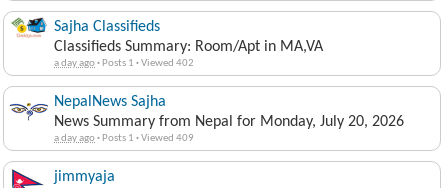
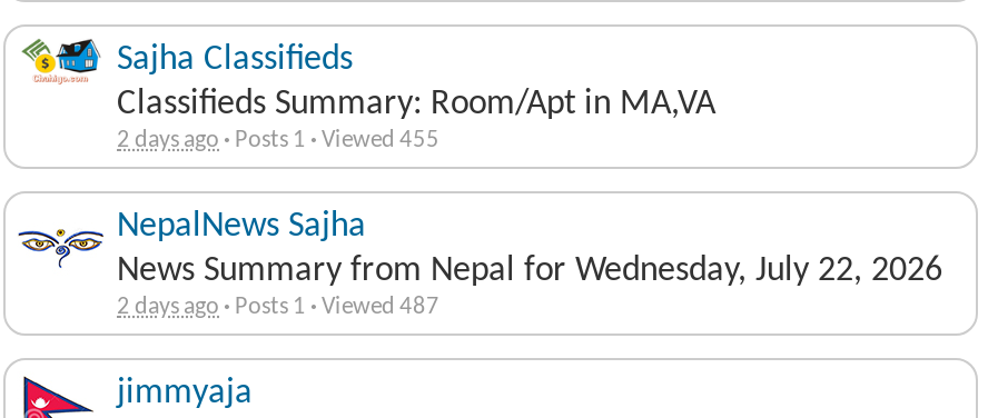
[54,58,194,69] a day ago · Posts 1 · Viewed 402 -> [117,129,439,153] 2 days ago · Posts 1 · Viewed 455
[54,114,404,130] News Summary from Nepal for Monday, July 20, 2026 -> [117,253,942,289] News Summary from Nepal for Wednesday, July 22, 2026
[54,133,194,144] a day ago · Posts 1 · Viewed 409 -> [117,296,439,320] 2 days ago · Posts 1 · Viewed 487

